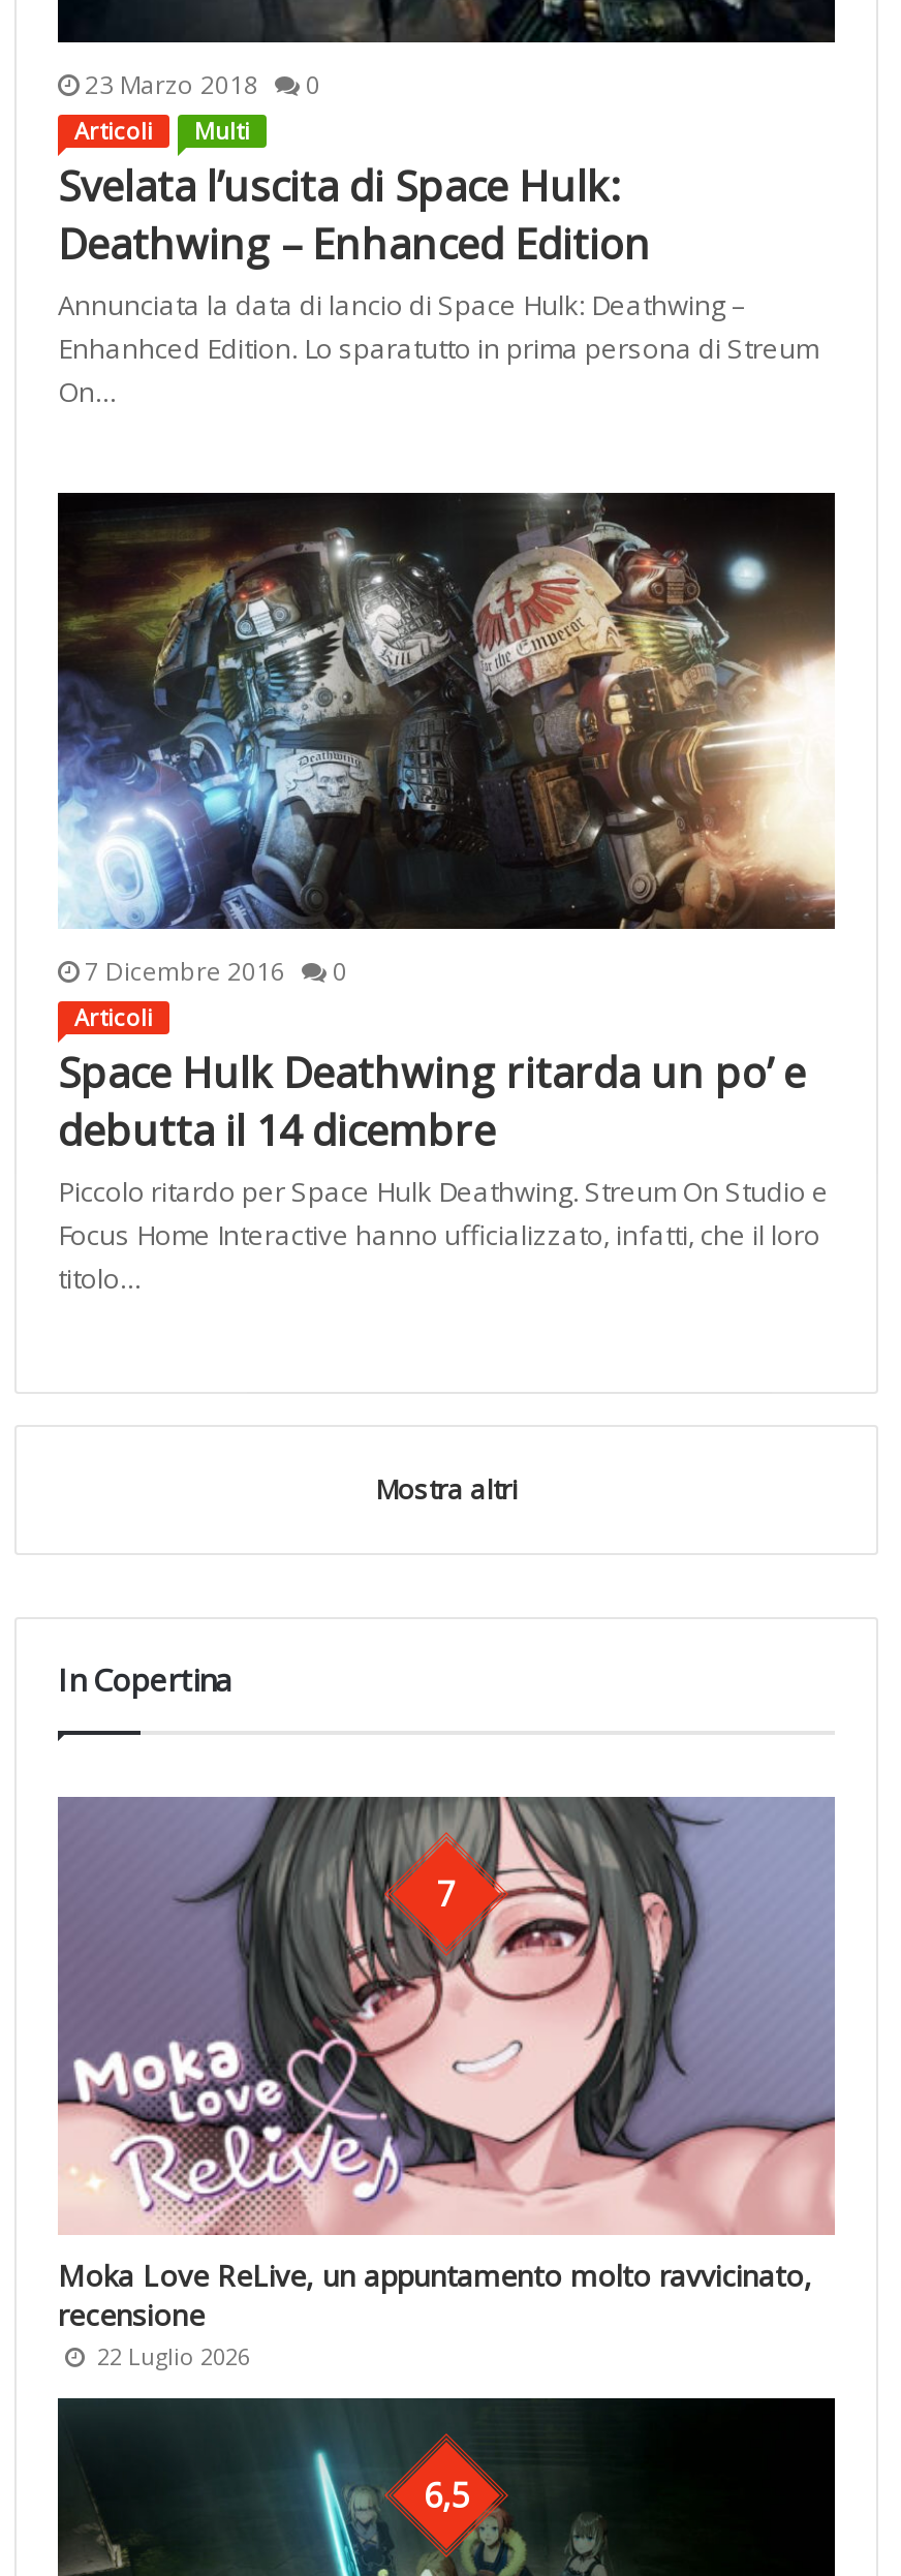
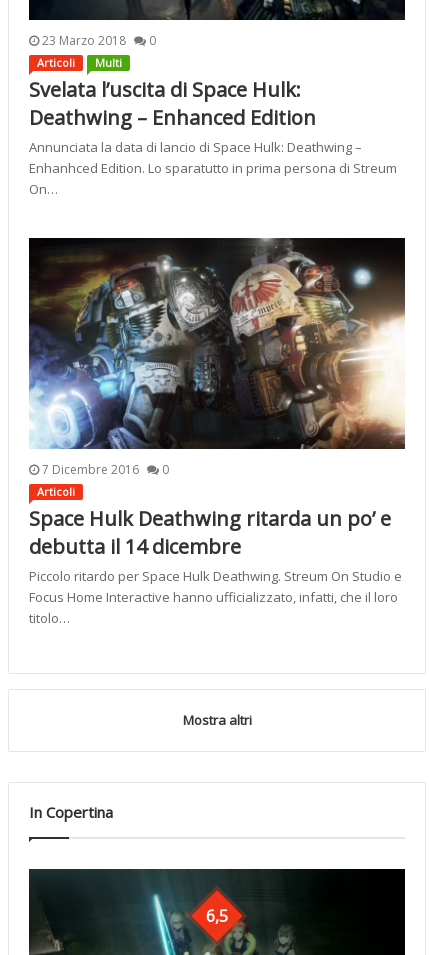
[56,1796,837,2236] [image] | 7 -> none
[58,2255,812,2371] Moka Love ReLive, un appuntamento molto ravvicinato, | recensione | 22 Luglio 2026 -> none

